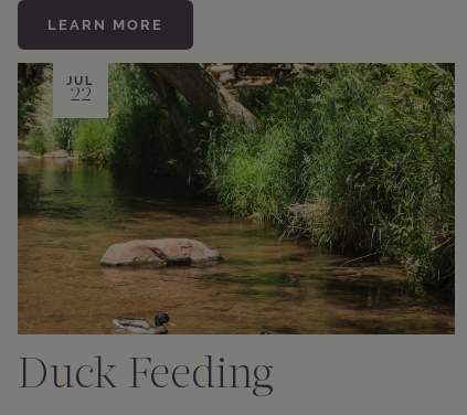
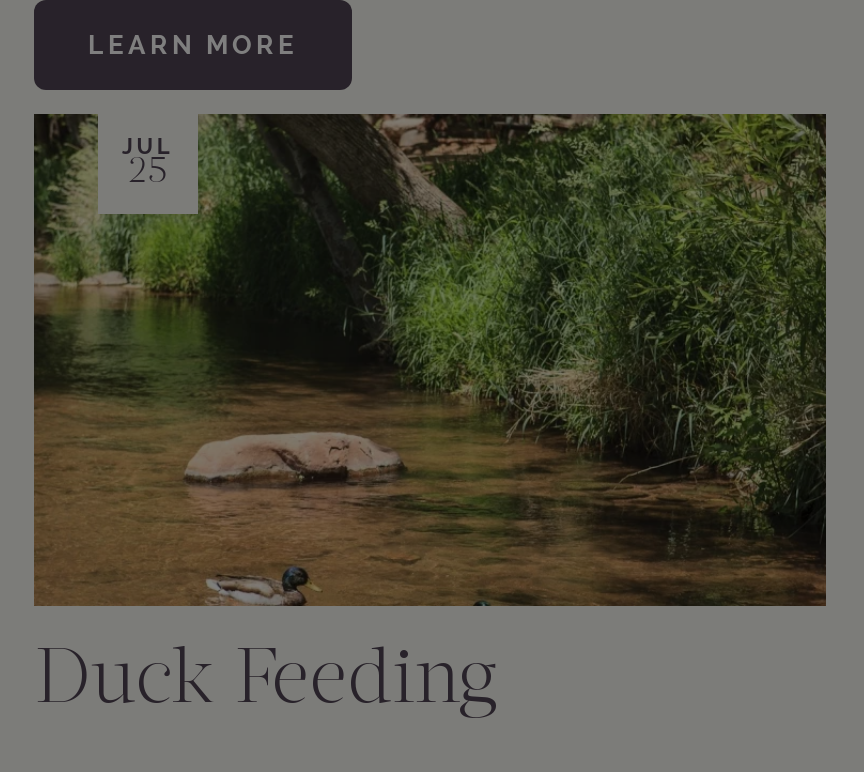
[69,85,91,106] 22 -> [128,154,168,192] 25

